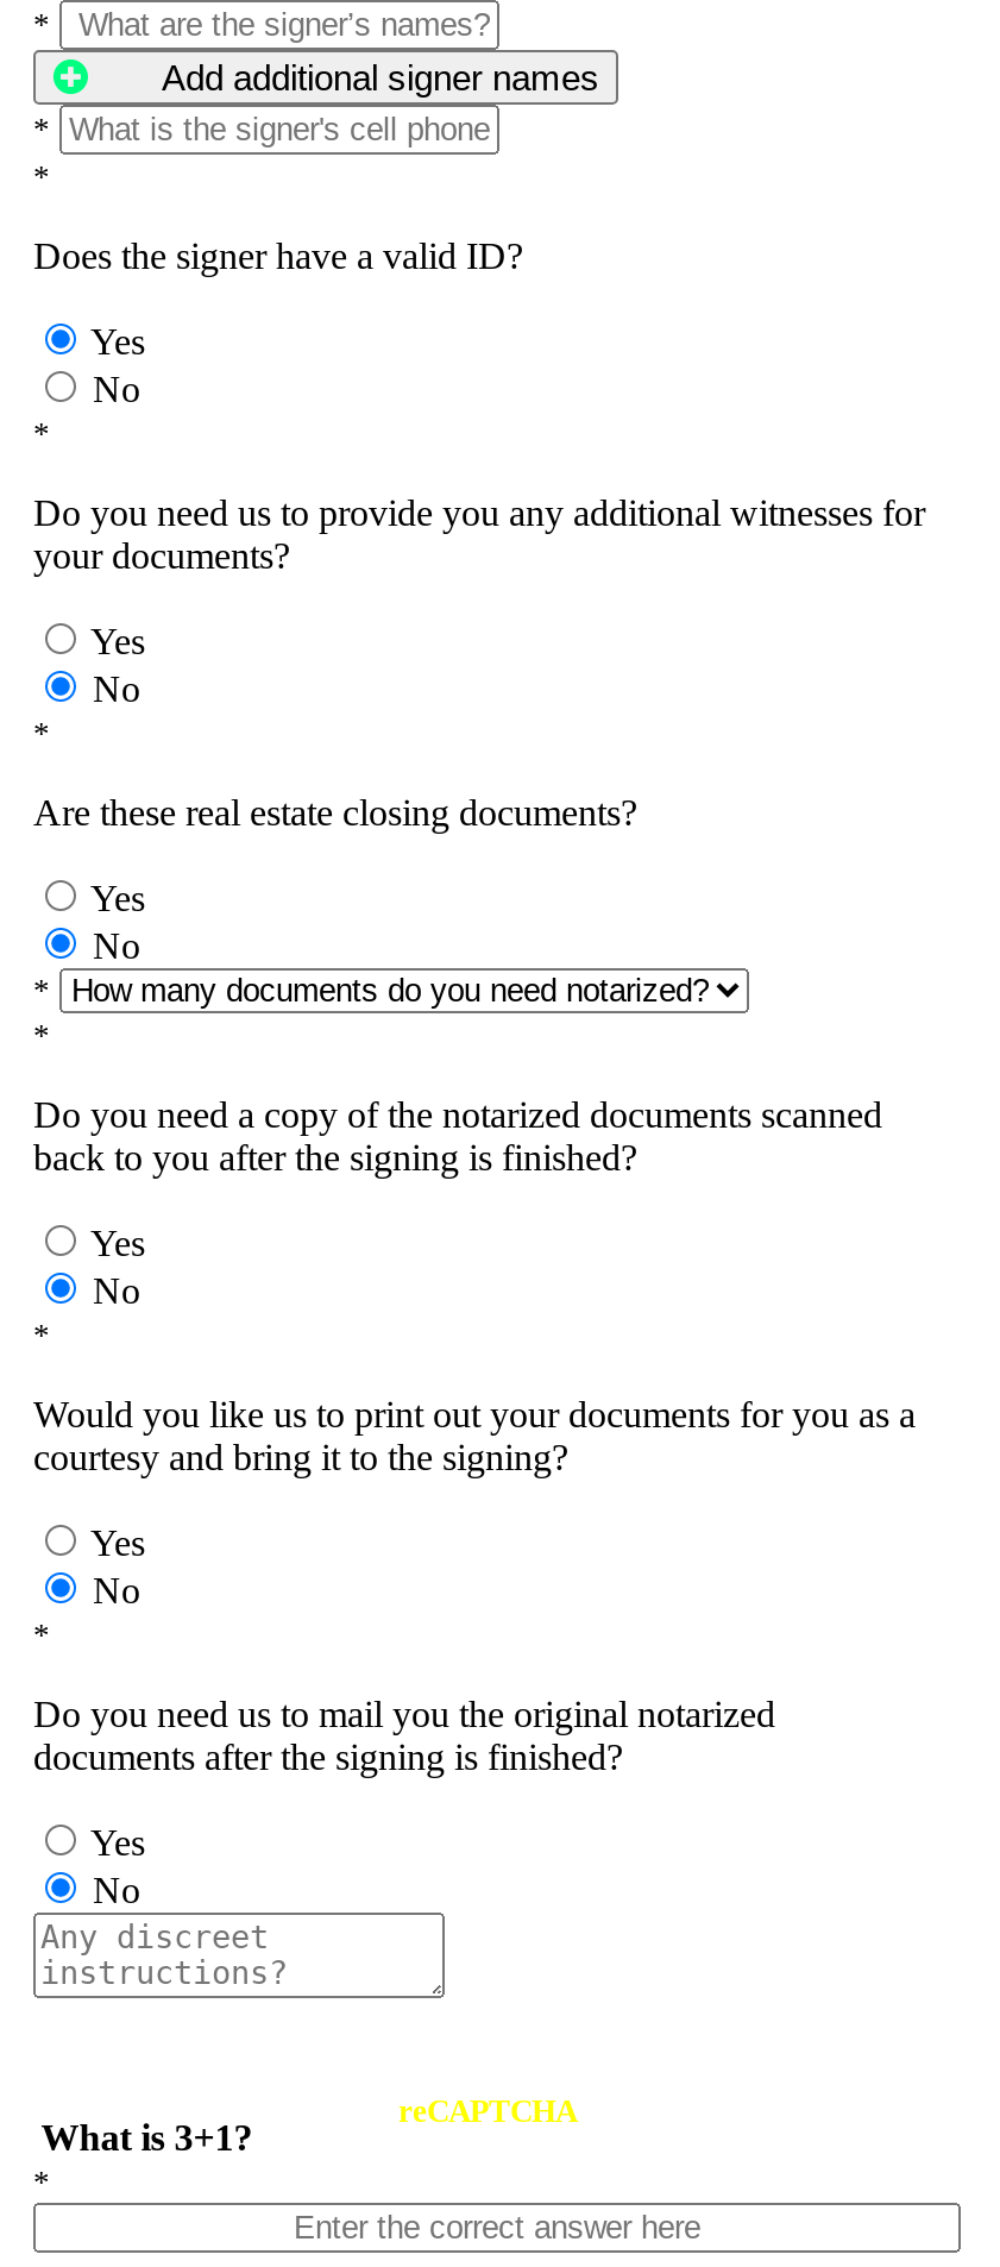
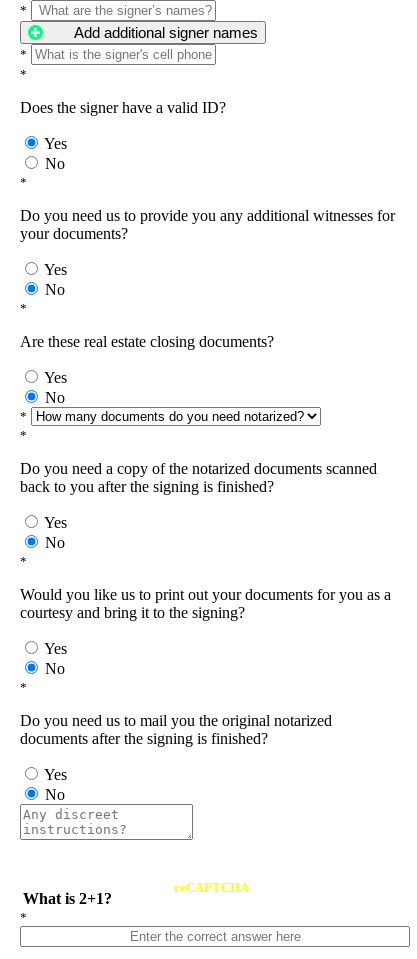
[41,2117,253,2158] What is 3+1? -> [23,890,112,907] What is 2+1?

